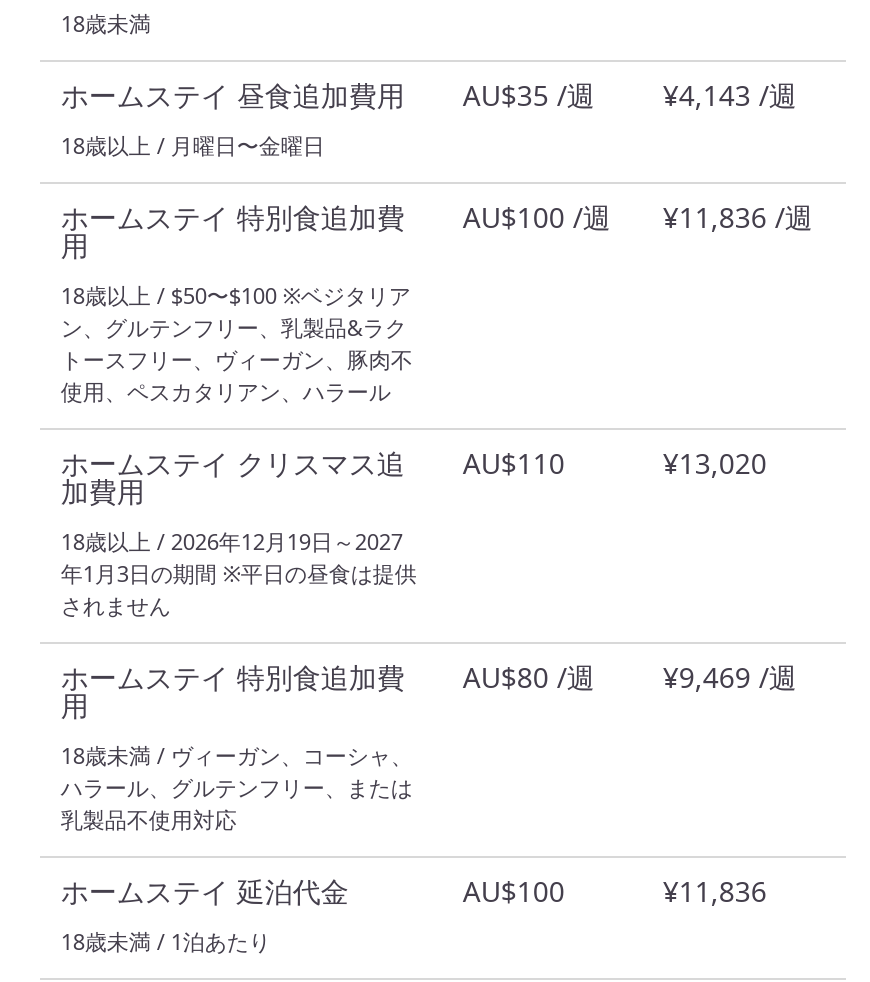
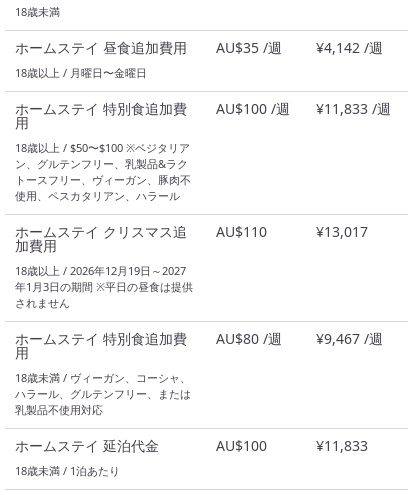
[61,75,797,113] ホームステイ 昼食追加費用 AU$35 /週 ¥4,143 /週 -> [15,38,383,57] ホームステイ 昼食追加費用 AU$35 /週 ¥4,142 /週
[61,197,813,235] ホームステイ 特別食追加費 AU$100 /週 ¥11,836 /週 -> [15,99,391,118] ホームステイ 特別食追加費 AU$100 /週 ¥11,833 /週
[663,443,767,481] ¥13,020 -> [316,222,368,241] ¥13,017
[61,657,797,695] ホームステイ 特別食追加費 AU$80 /週 ¥9,469 /週 -> [15,329,383,348] ホームステイ 特別食追加費 AU$80 /週 ¥9,467 /週
[663,871,767,909] ¥11,836 -> [316,436,368,455] ¥11,833

